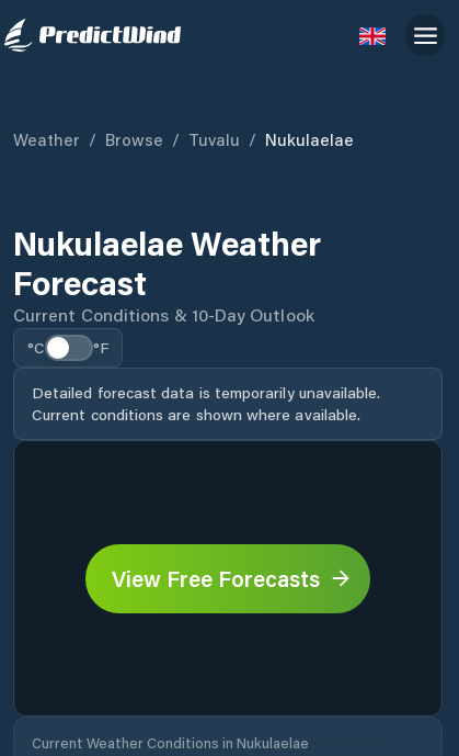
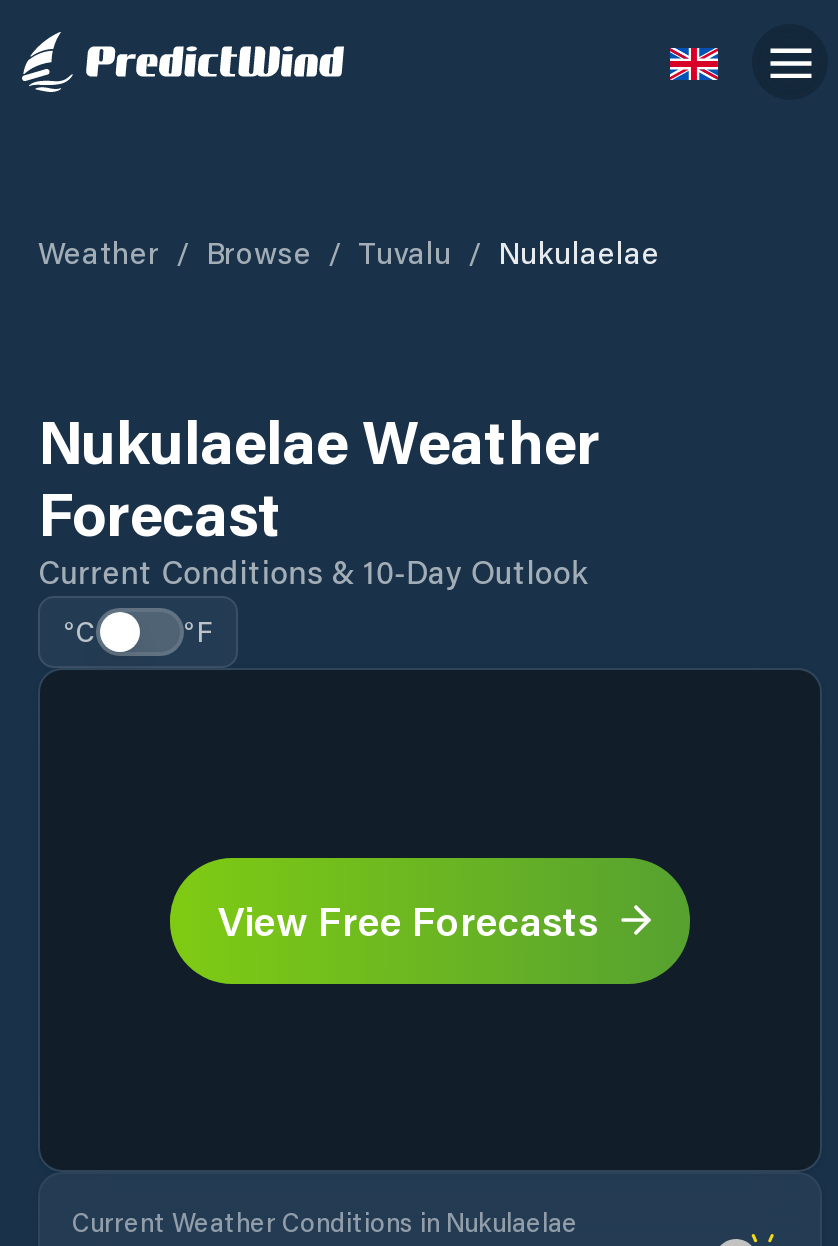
[32,382,381,425] Detailed forecast data is temporarily unavailable. | Current conditions are shown where available. -> none

